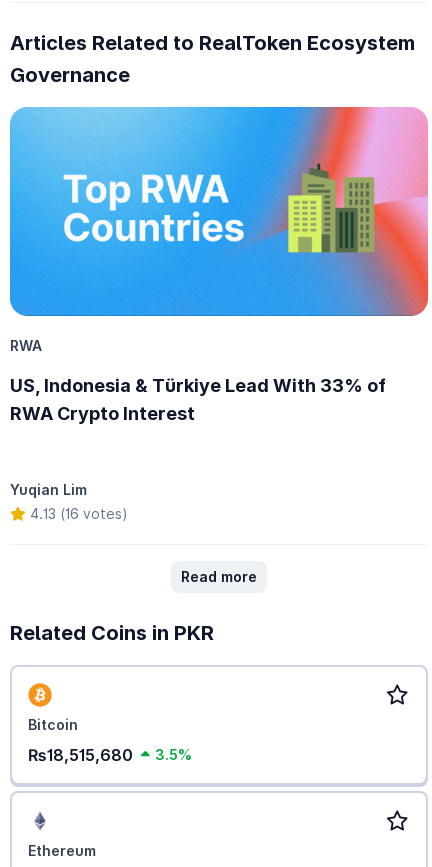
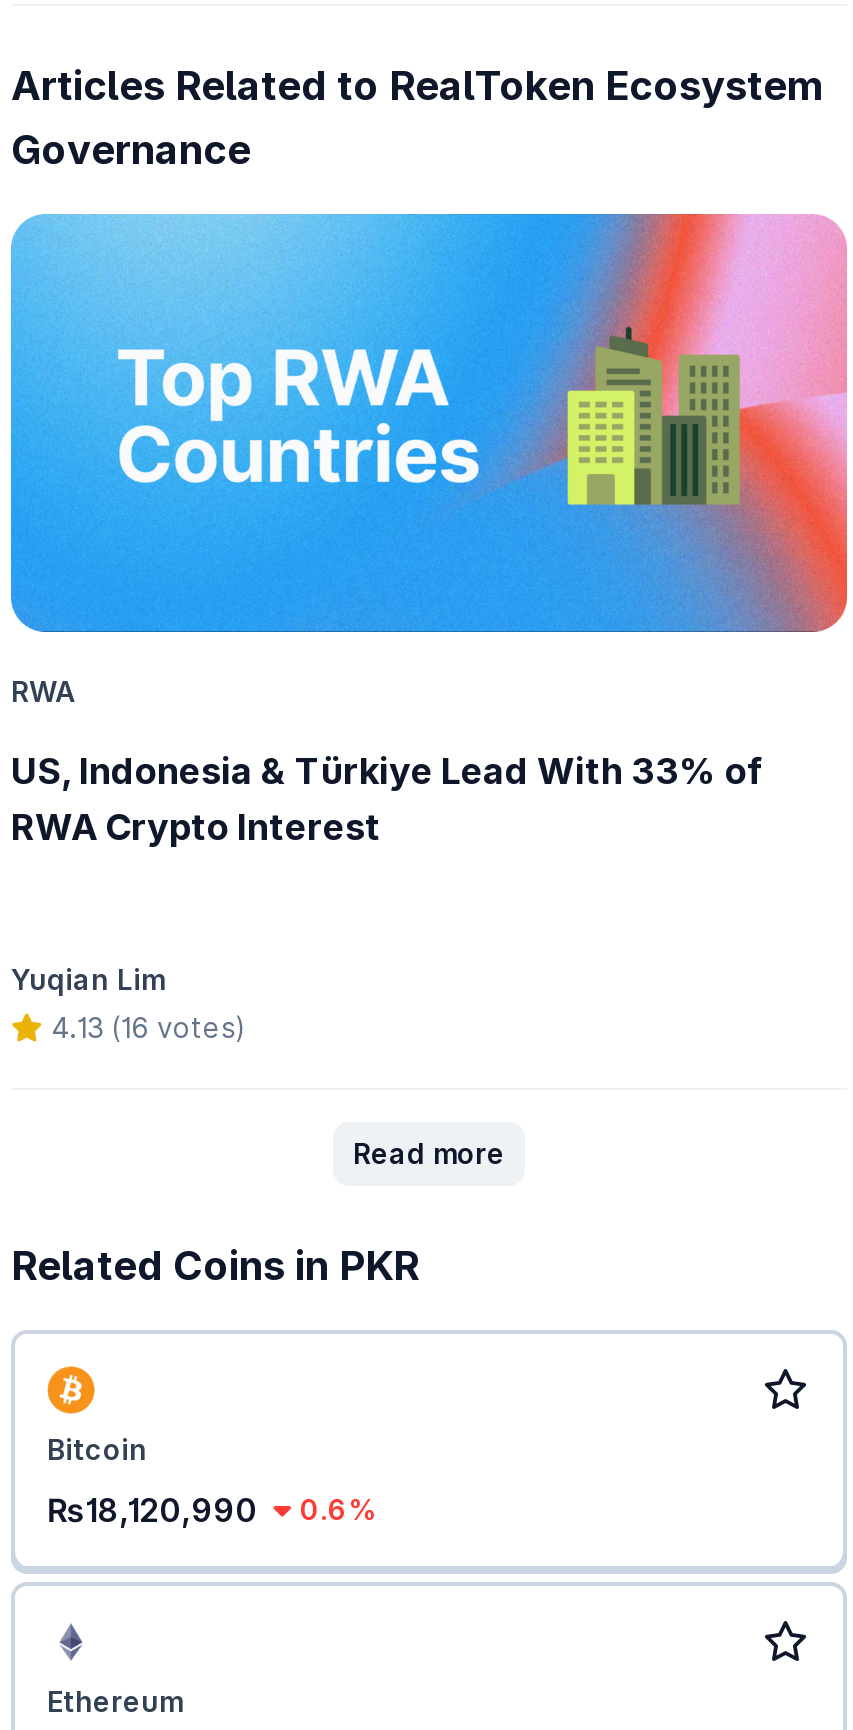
[28,745,133,765] ₨18,515,680 -> [47,1490,257,1530] ₨18,120,990
[154,746,191,763] 3.5% -> [300,1492,376,1526] 0.6%

